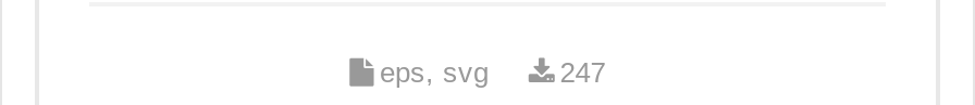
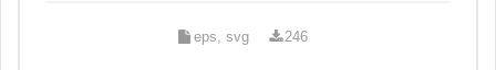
[560,55,605,88] 247 -> [285,28,308,44] 246

